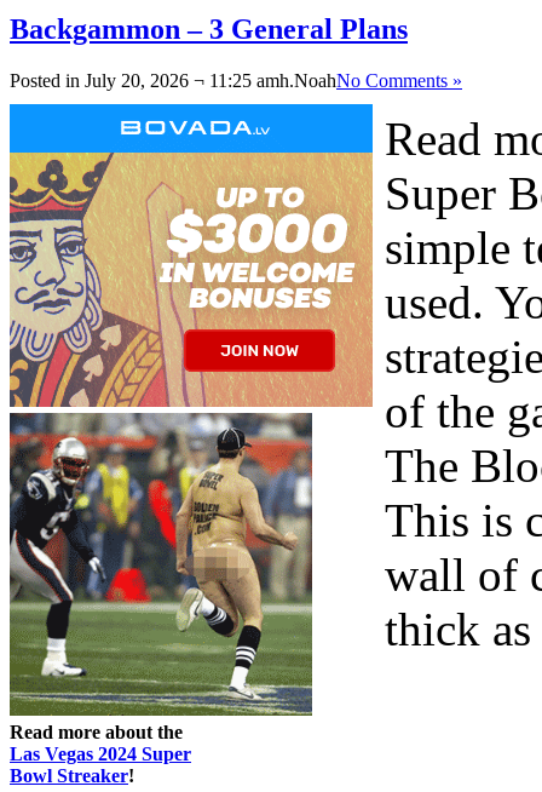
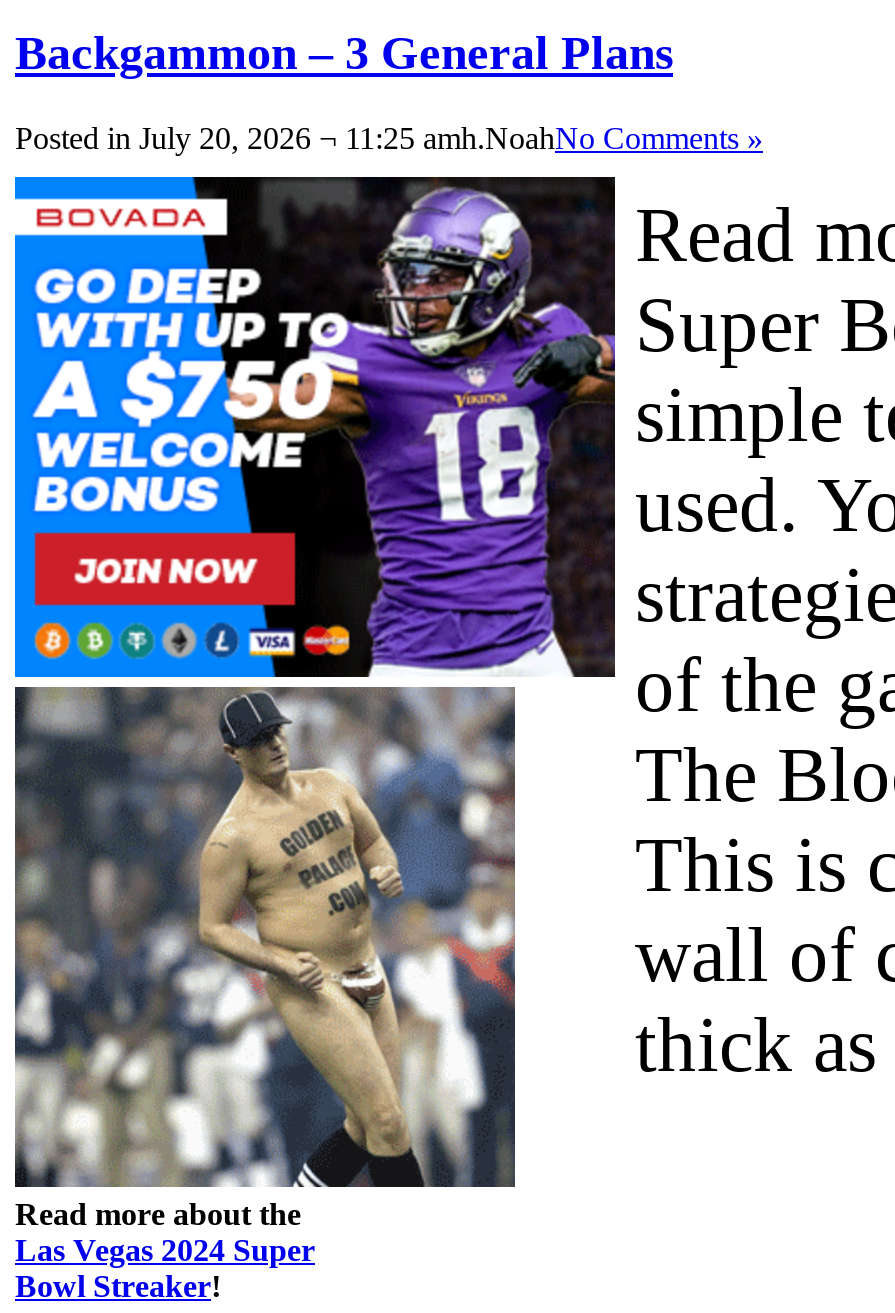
[8,103,374,717] [image] -> [13,175,617,1187] [image]

